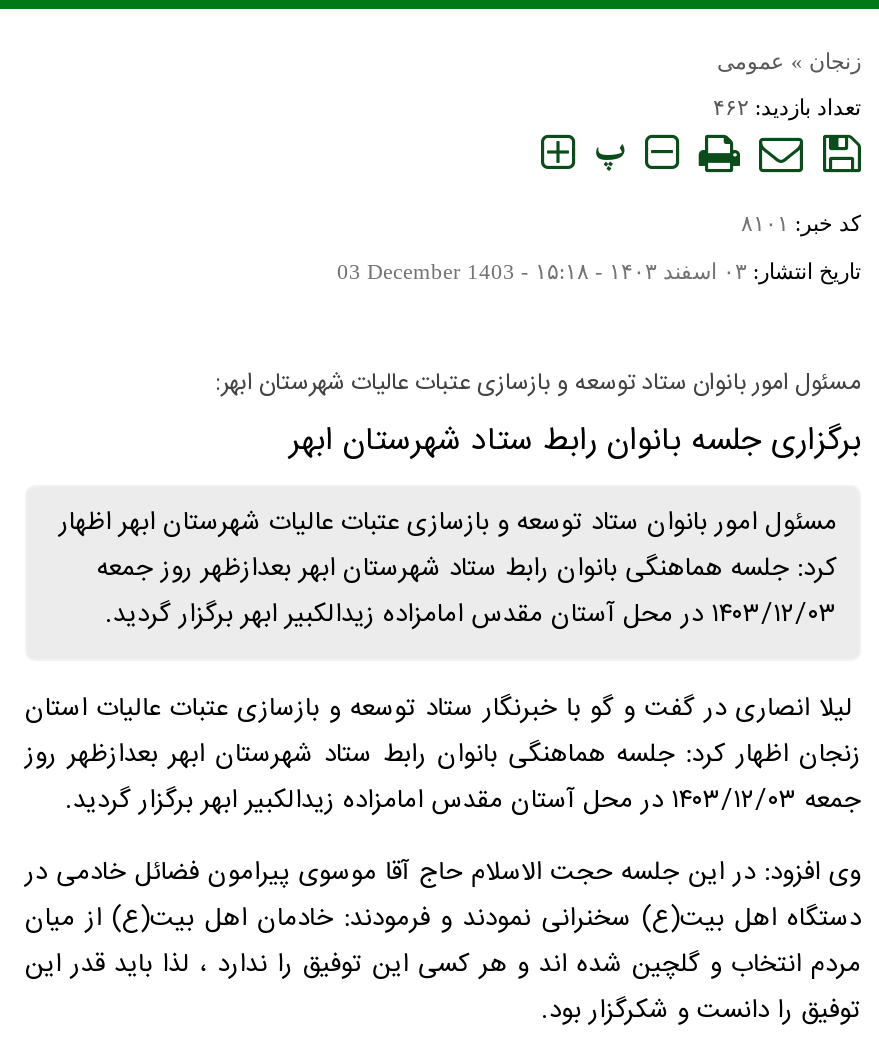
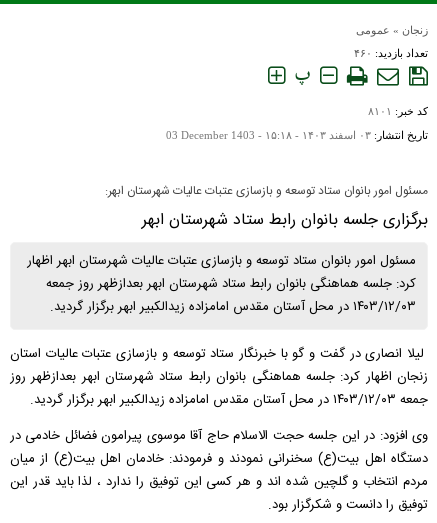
[713,95,861,119] تعداد بازدید: ۴۶۲ -> [354,47,428,59] تعداد بازدید: ۴۶۰

